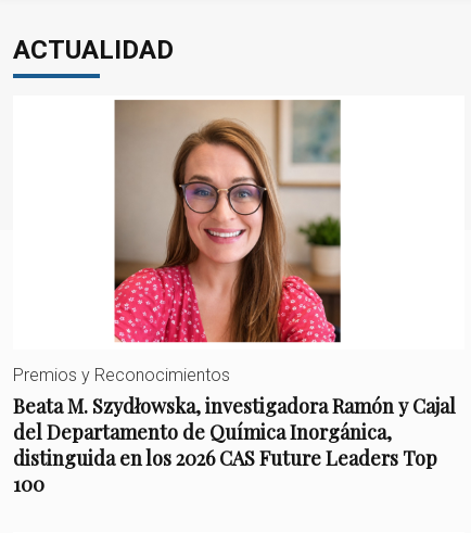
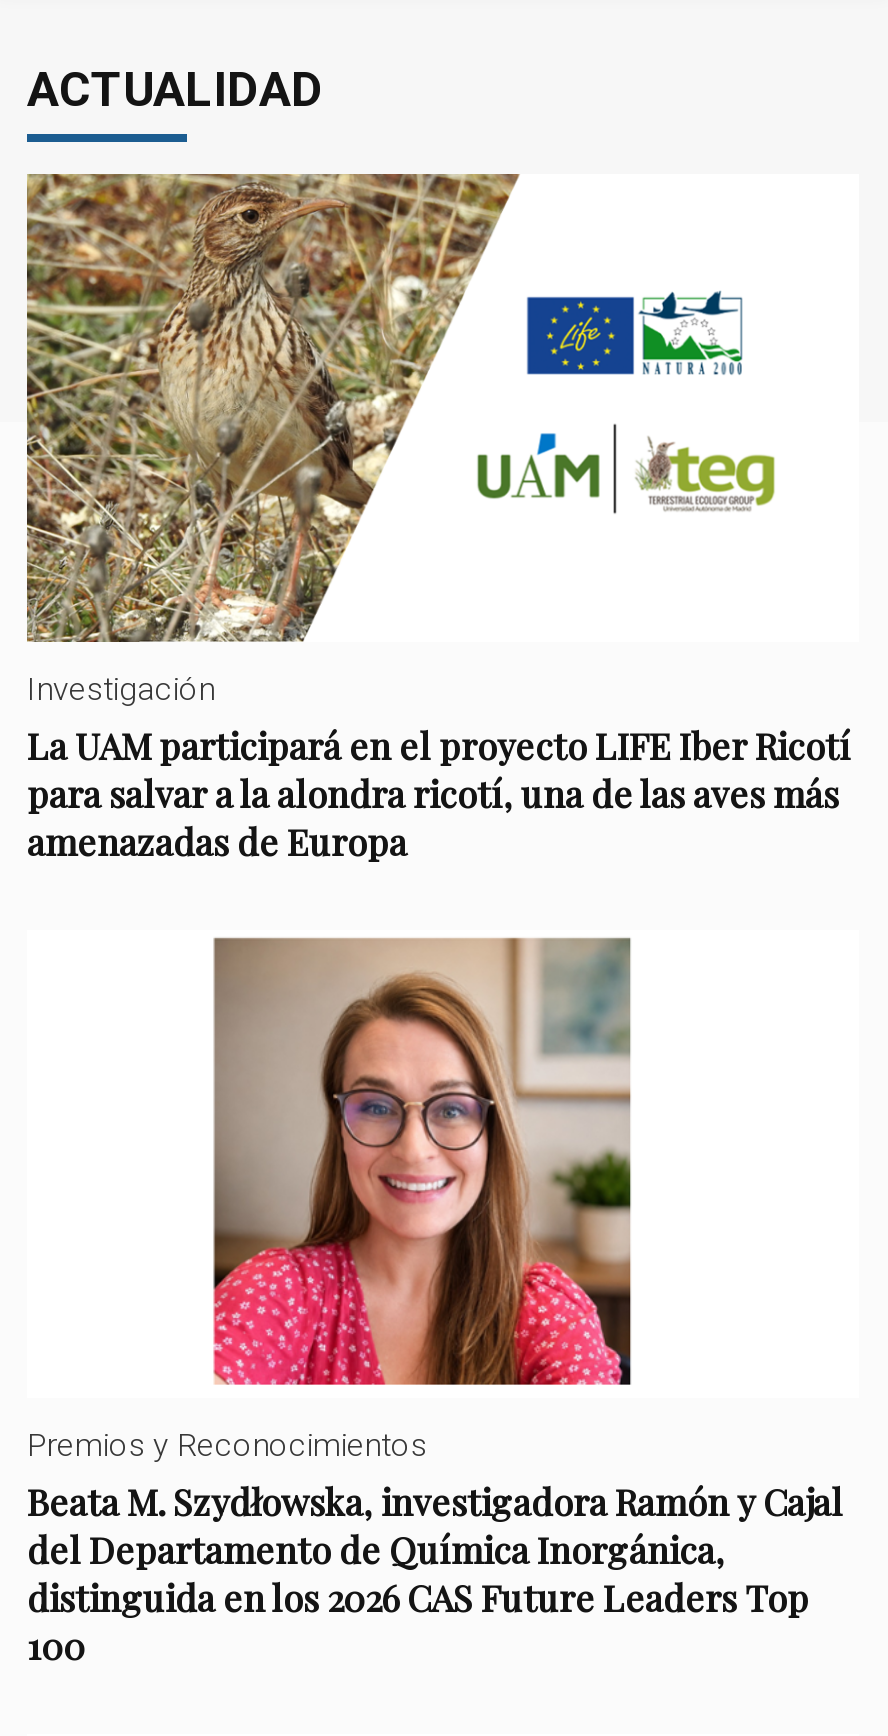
none -> [25,172,851,866] [image] | Investigación | La UAM participará en el proyecto LIFE Iber Ricotí | para salvar a la alondra ricotí, una de las aves más | amenazadas de Europa

